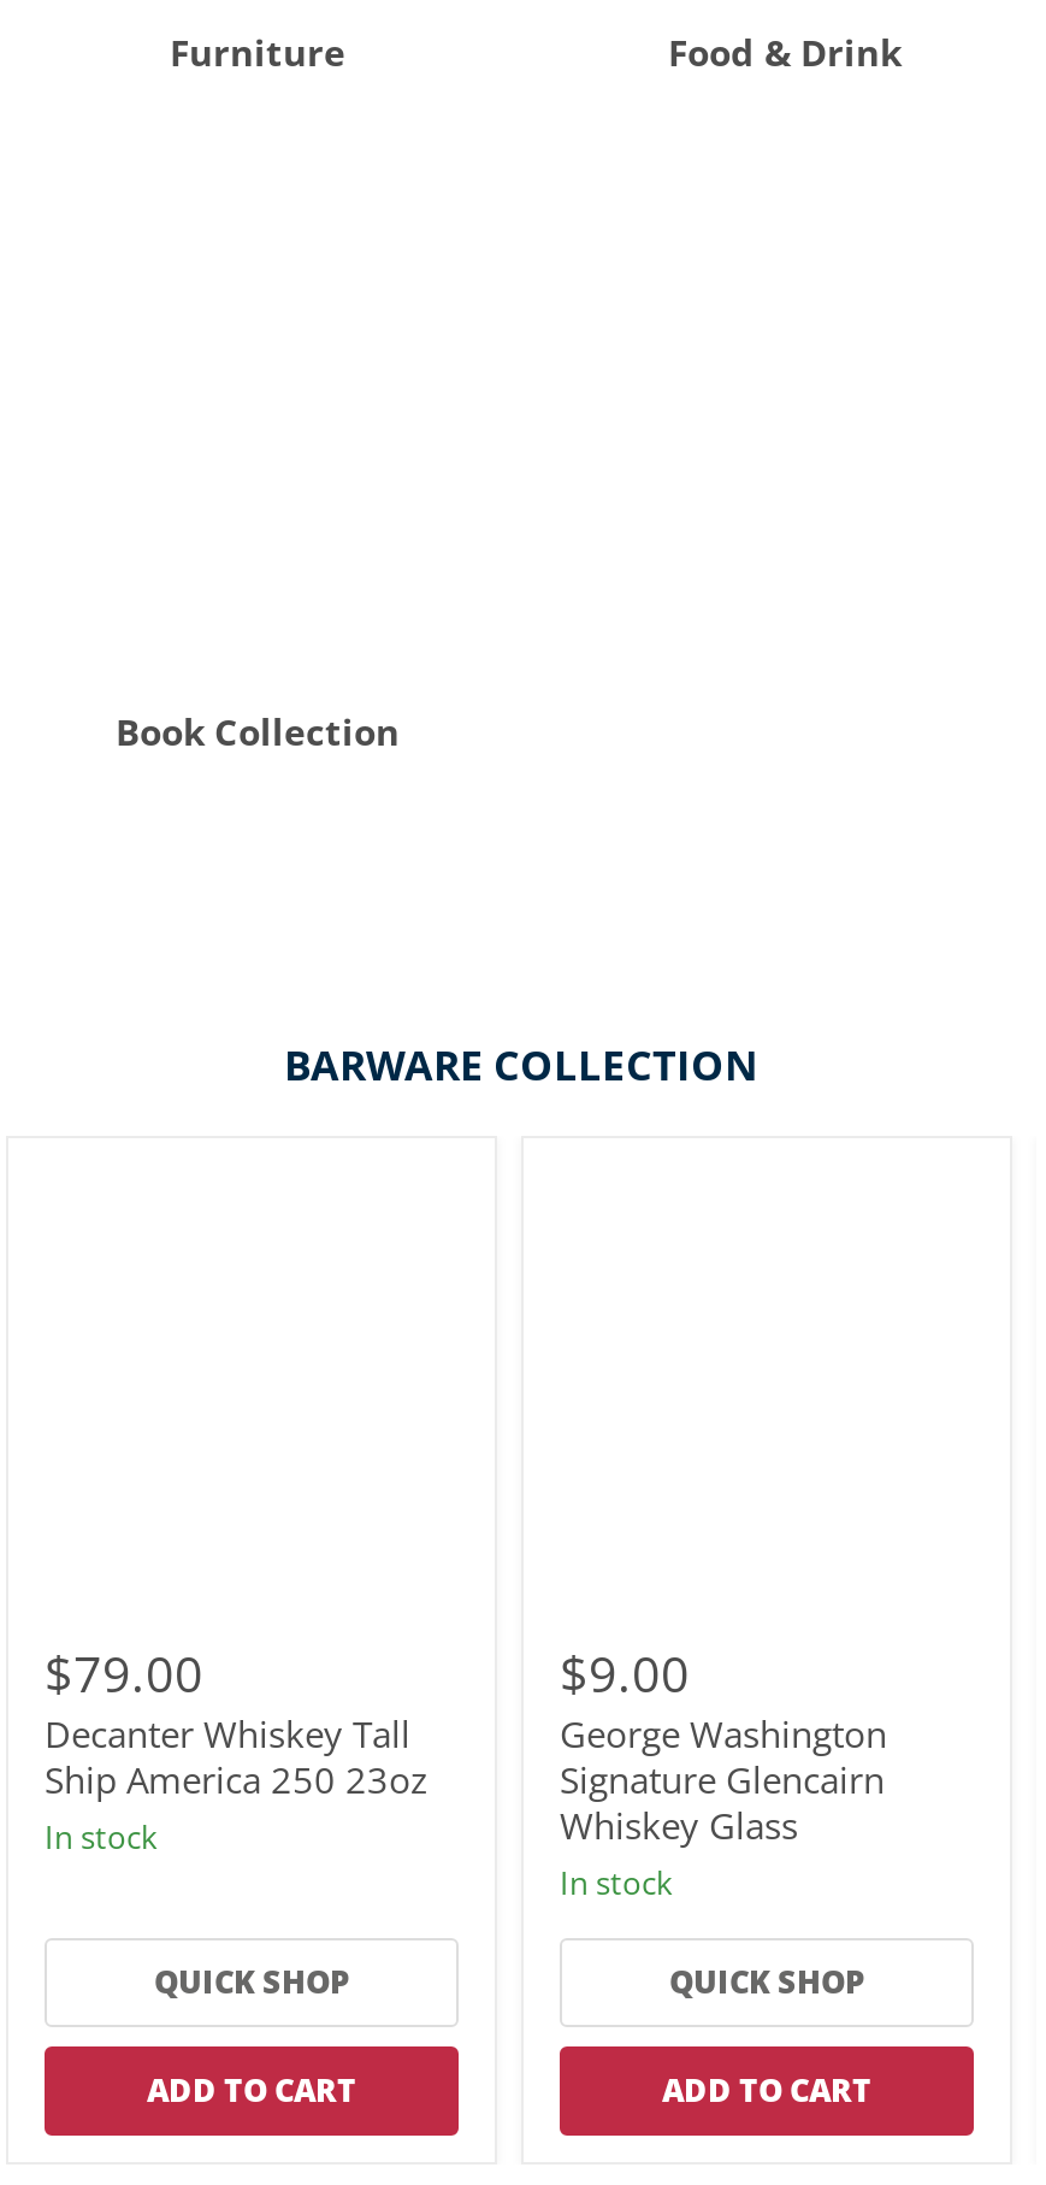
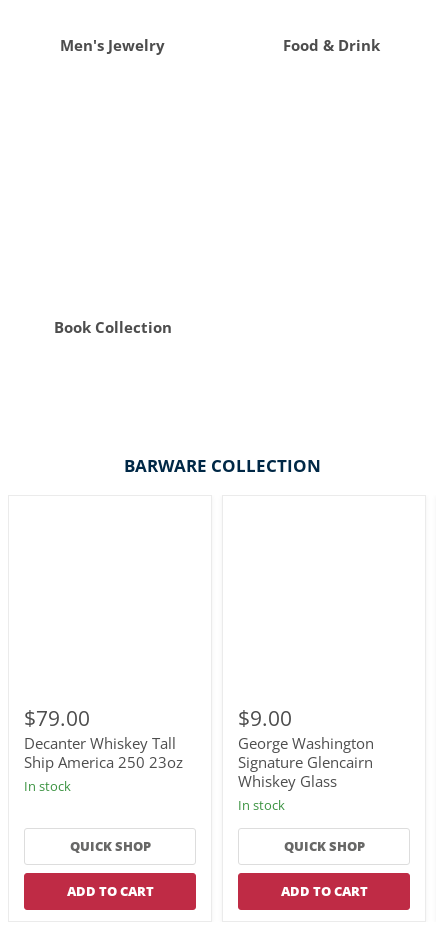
[170,28,345,76] Furniture -> [60,35,165,55] Men's Jewelry

